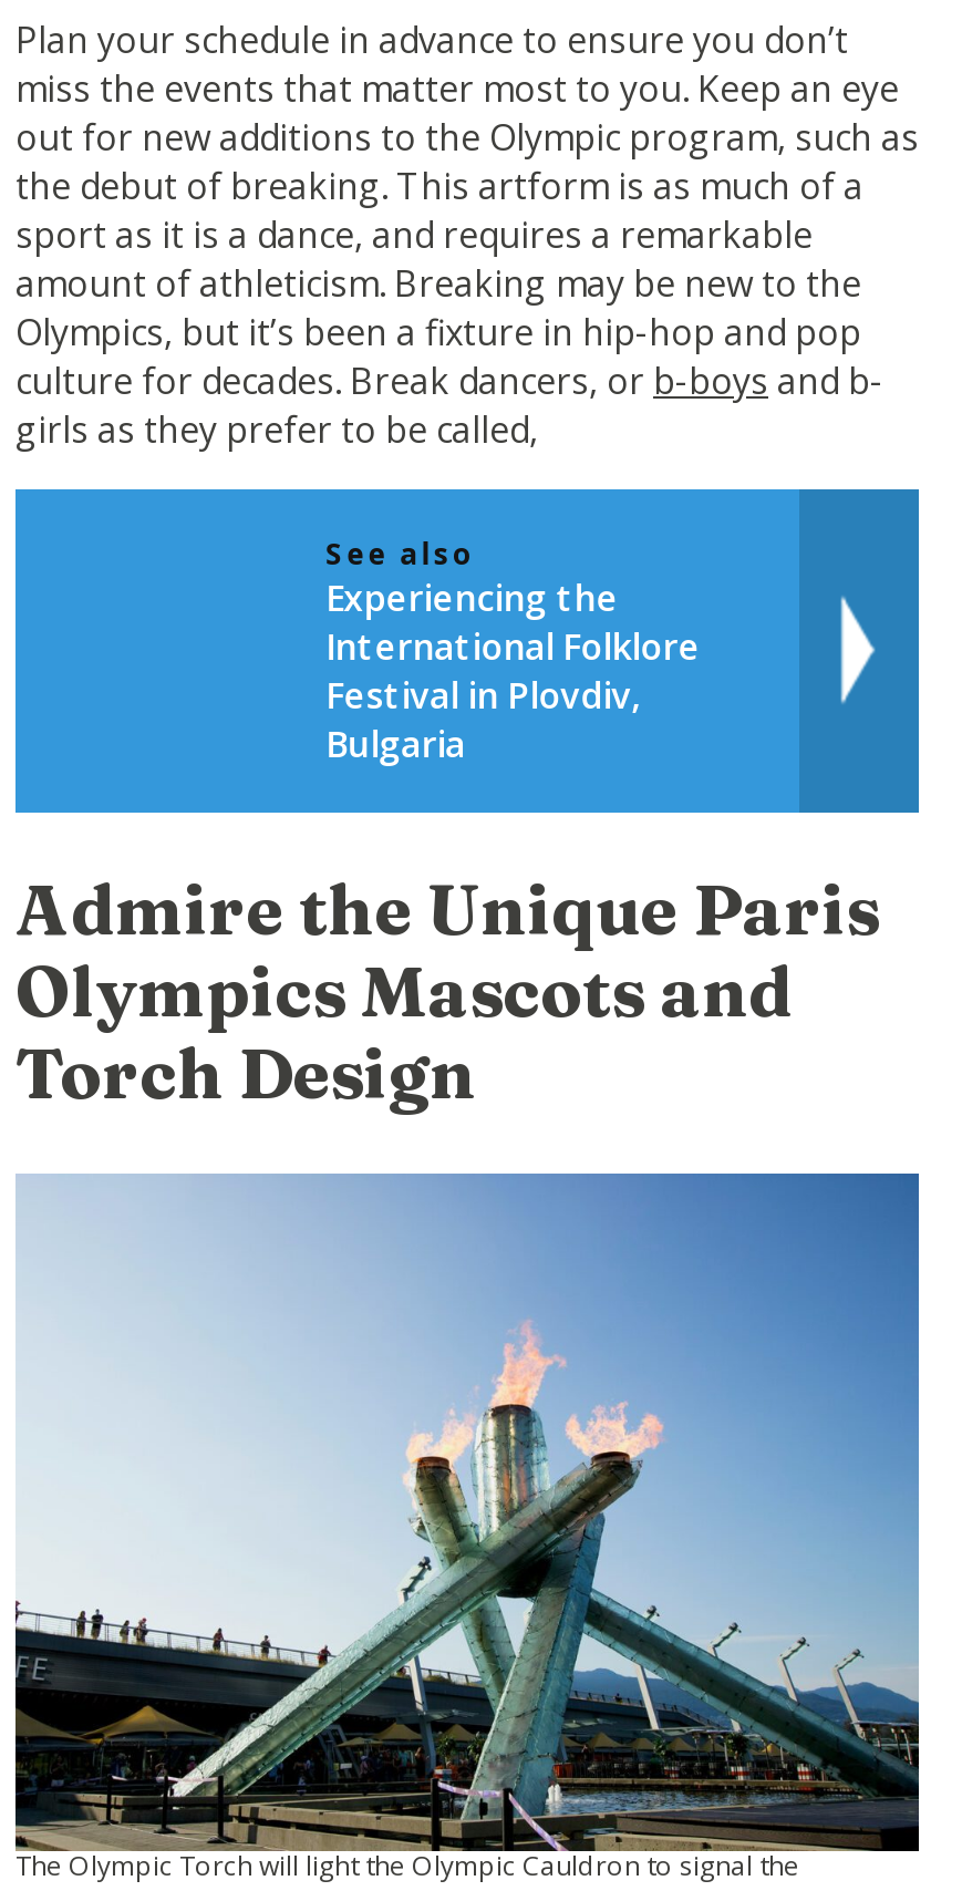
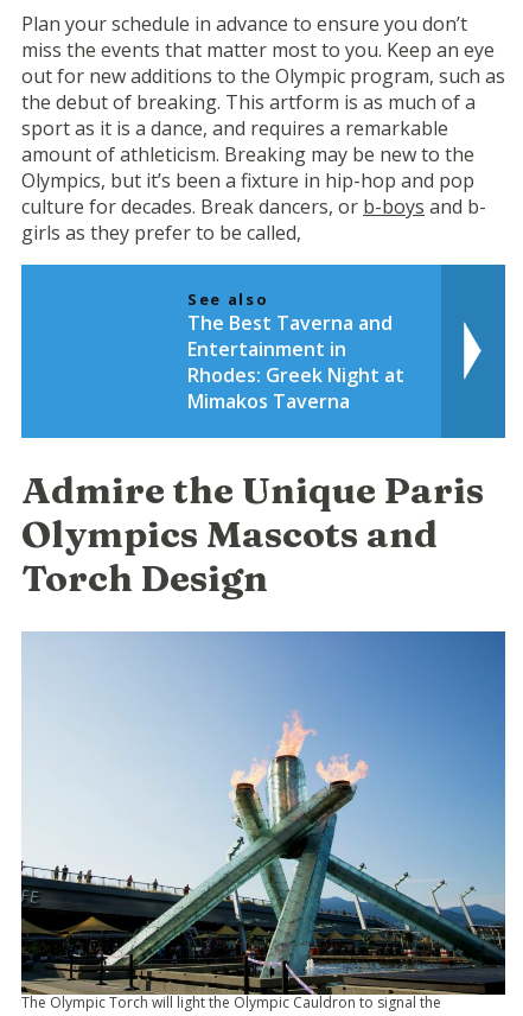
[326,574,700,769] Experiencing the | International Folklore | Festival in Plovdiv, | Bulgaria -> [188,310,405,415] The Best Taverna and | Entertainment in | Rhodes: Greek Night at | Mimakos Taverna

